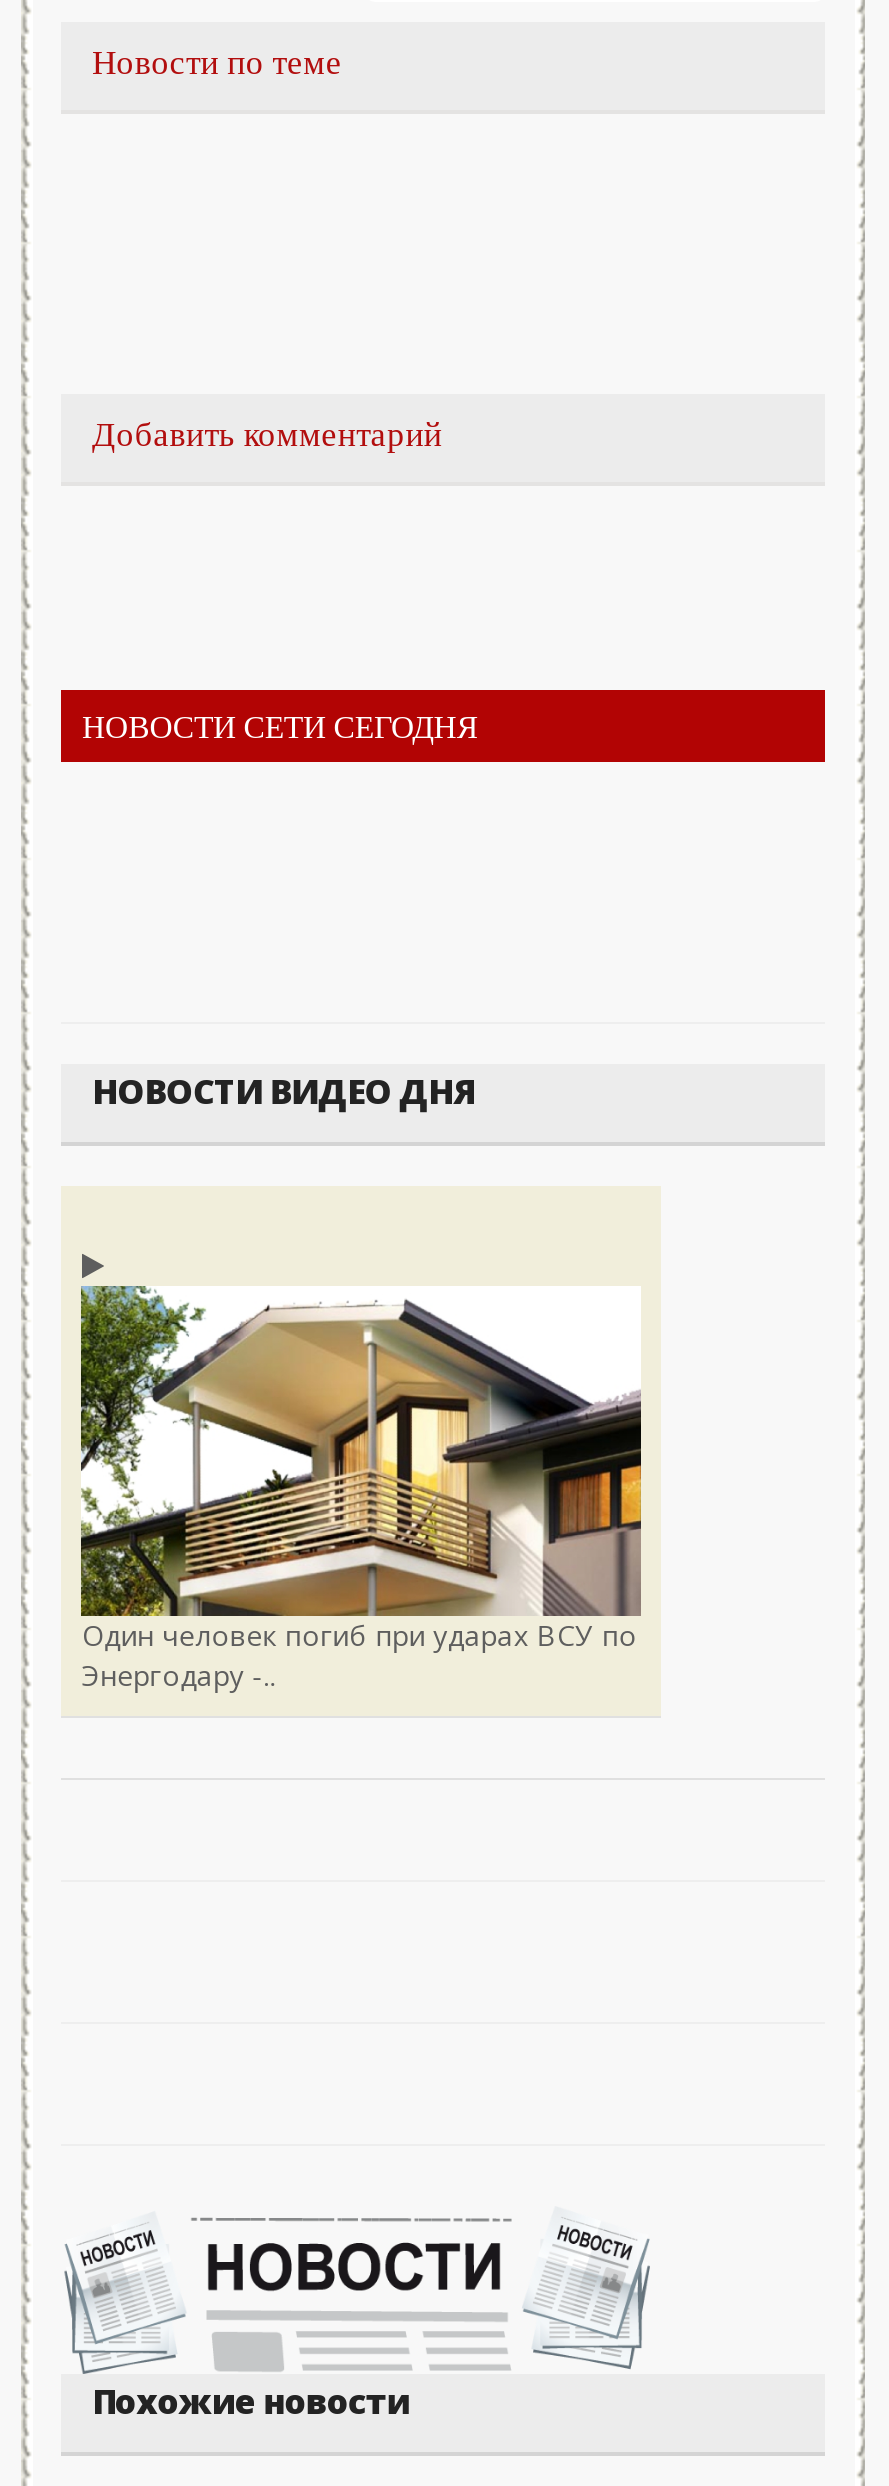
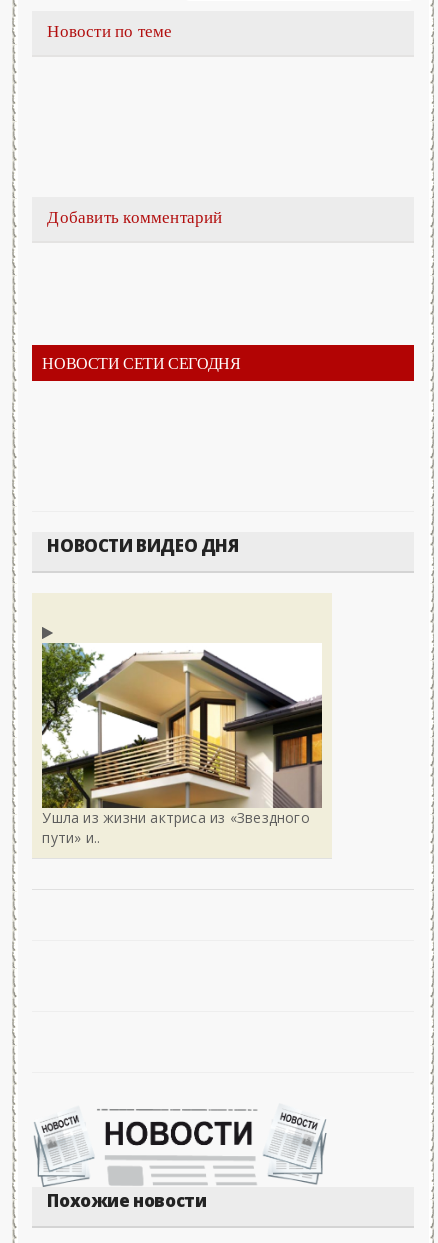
[82,1616,637,1694] Один человек погиб при ударах ВСУ по | Энергодару -.. -> [42,808,310,847] Ушла из жизни актриса из «Звездного | пути» и..

